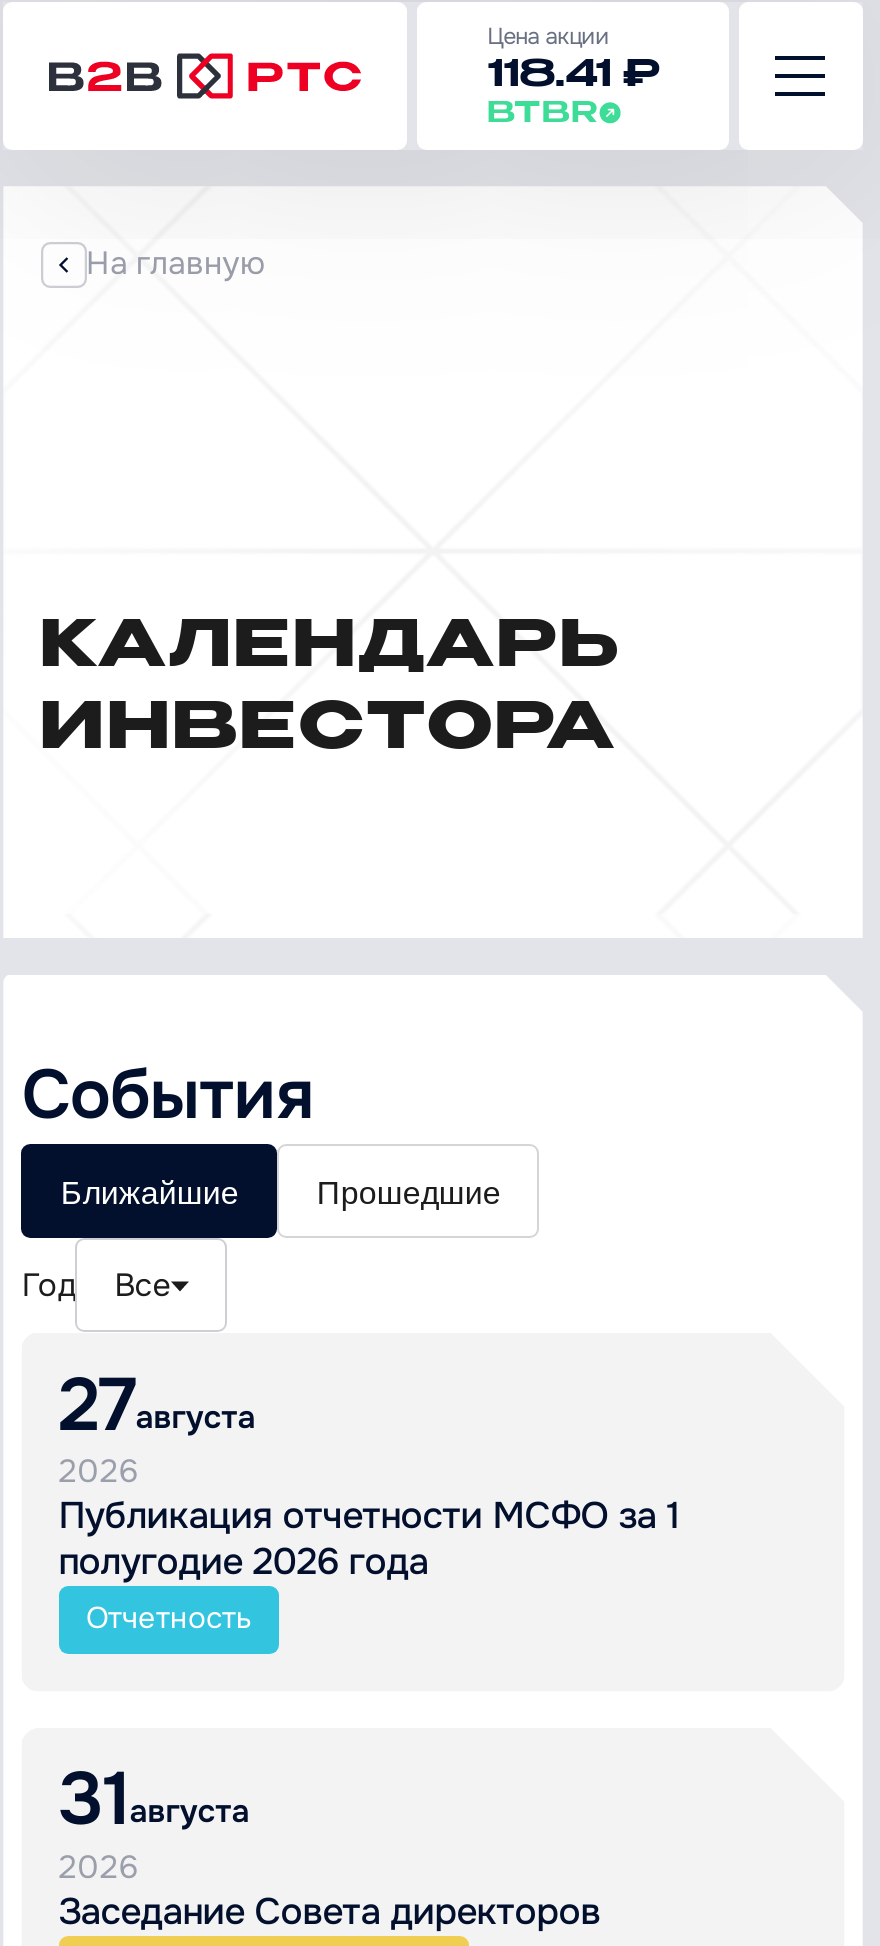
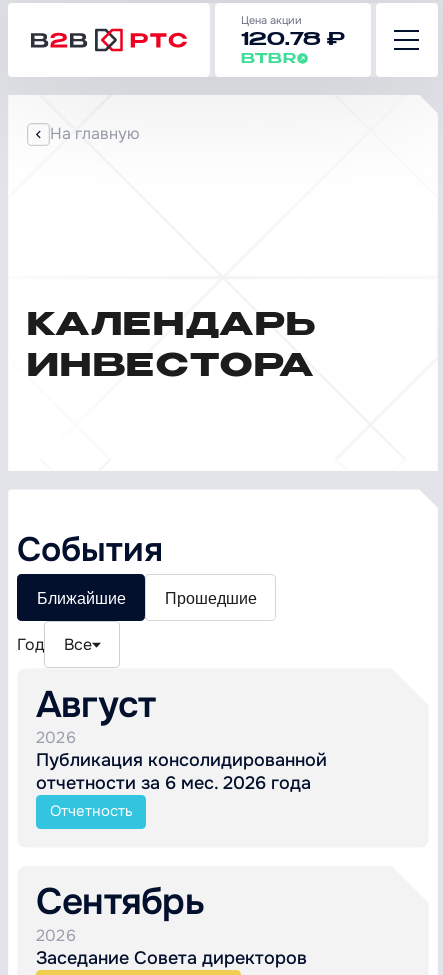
[487,59,659,95] 118.41 ₽ -> [241,31,345,49] 120.78 ₽
[59,1358,256,1452] 27августа -> [36,681,155,728] Август
[59,1493,681,1587] Публикация отчетности МСФО за 1 | полугодие 2026 года -> [36,748,327,795] Публикация консолидированной | отчетности за 6 мес. 2026 года
[59,1753,250,1847] 31августа -> [36,878,204,925] Сентябрь

